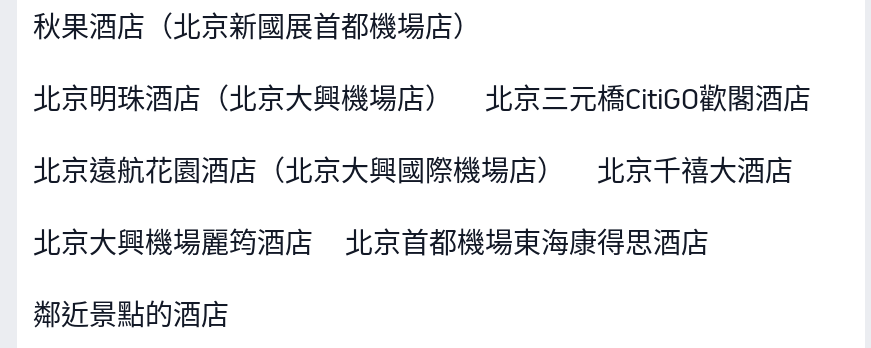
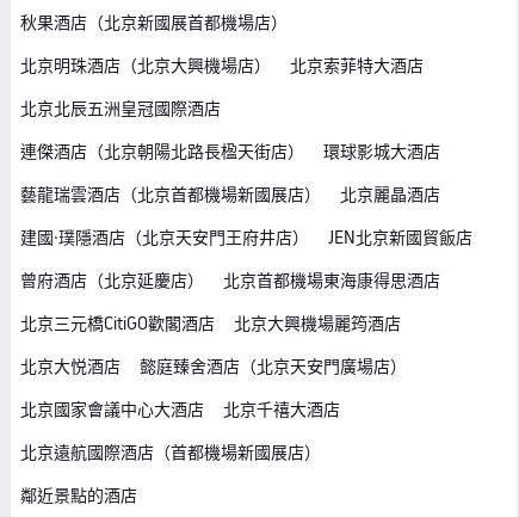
moved [33,83,811,259] -> [20,314,401,333]: 北京三元橋CitiGO歡閣酒店 | 北京大興機場麗筠酒店
[33,155,565,187] 北京遠航花園酒店（北京大興國際機場店） -> [20,56,472,290] 北京索菲特大酒店 | 北京北辰五洲皇冠國際酒店 | 連傑酒店（北京朝陽北路長楹天街店） | 環球影城大酒店 | 藝龍瑞雲酒店（北京首都機場新國展店） | 北京麗晶酒店 | 建國·璞隱酒店（北京天安門王府井店） | JEN北京新國貿飯店 | 曾府酒店（北京延慶店）
moved [597,155,793,187] -> [223,400,340,419]: 北京千禧大酒店
none -> [20,357,407,462] 北京大悦酒店 | 懿庭臻舍酒店（北京天安門廣場店） | 北京國家會議中心大酒店 | 北京遠航國際酒店（首都機場新國展店）

